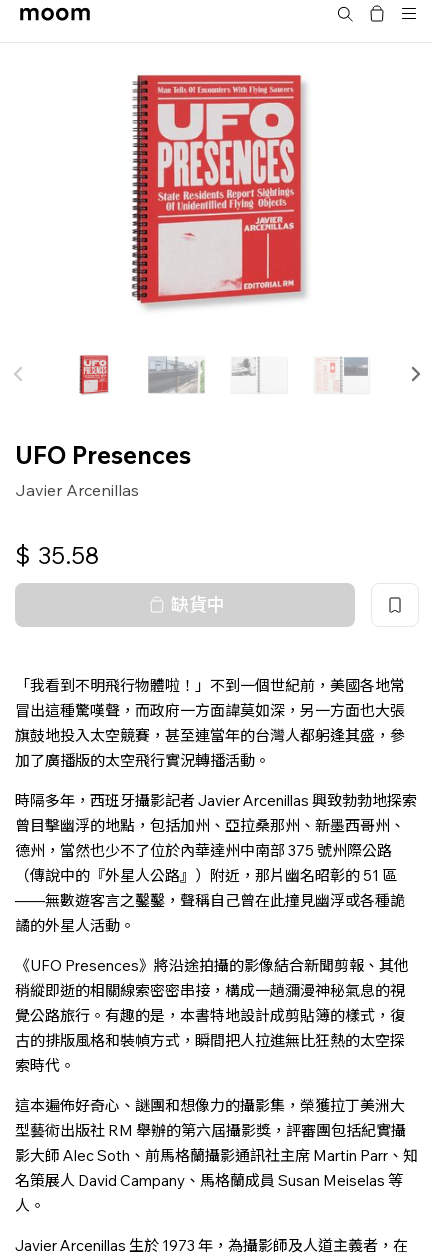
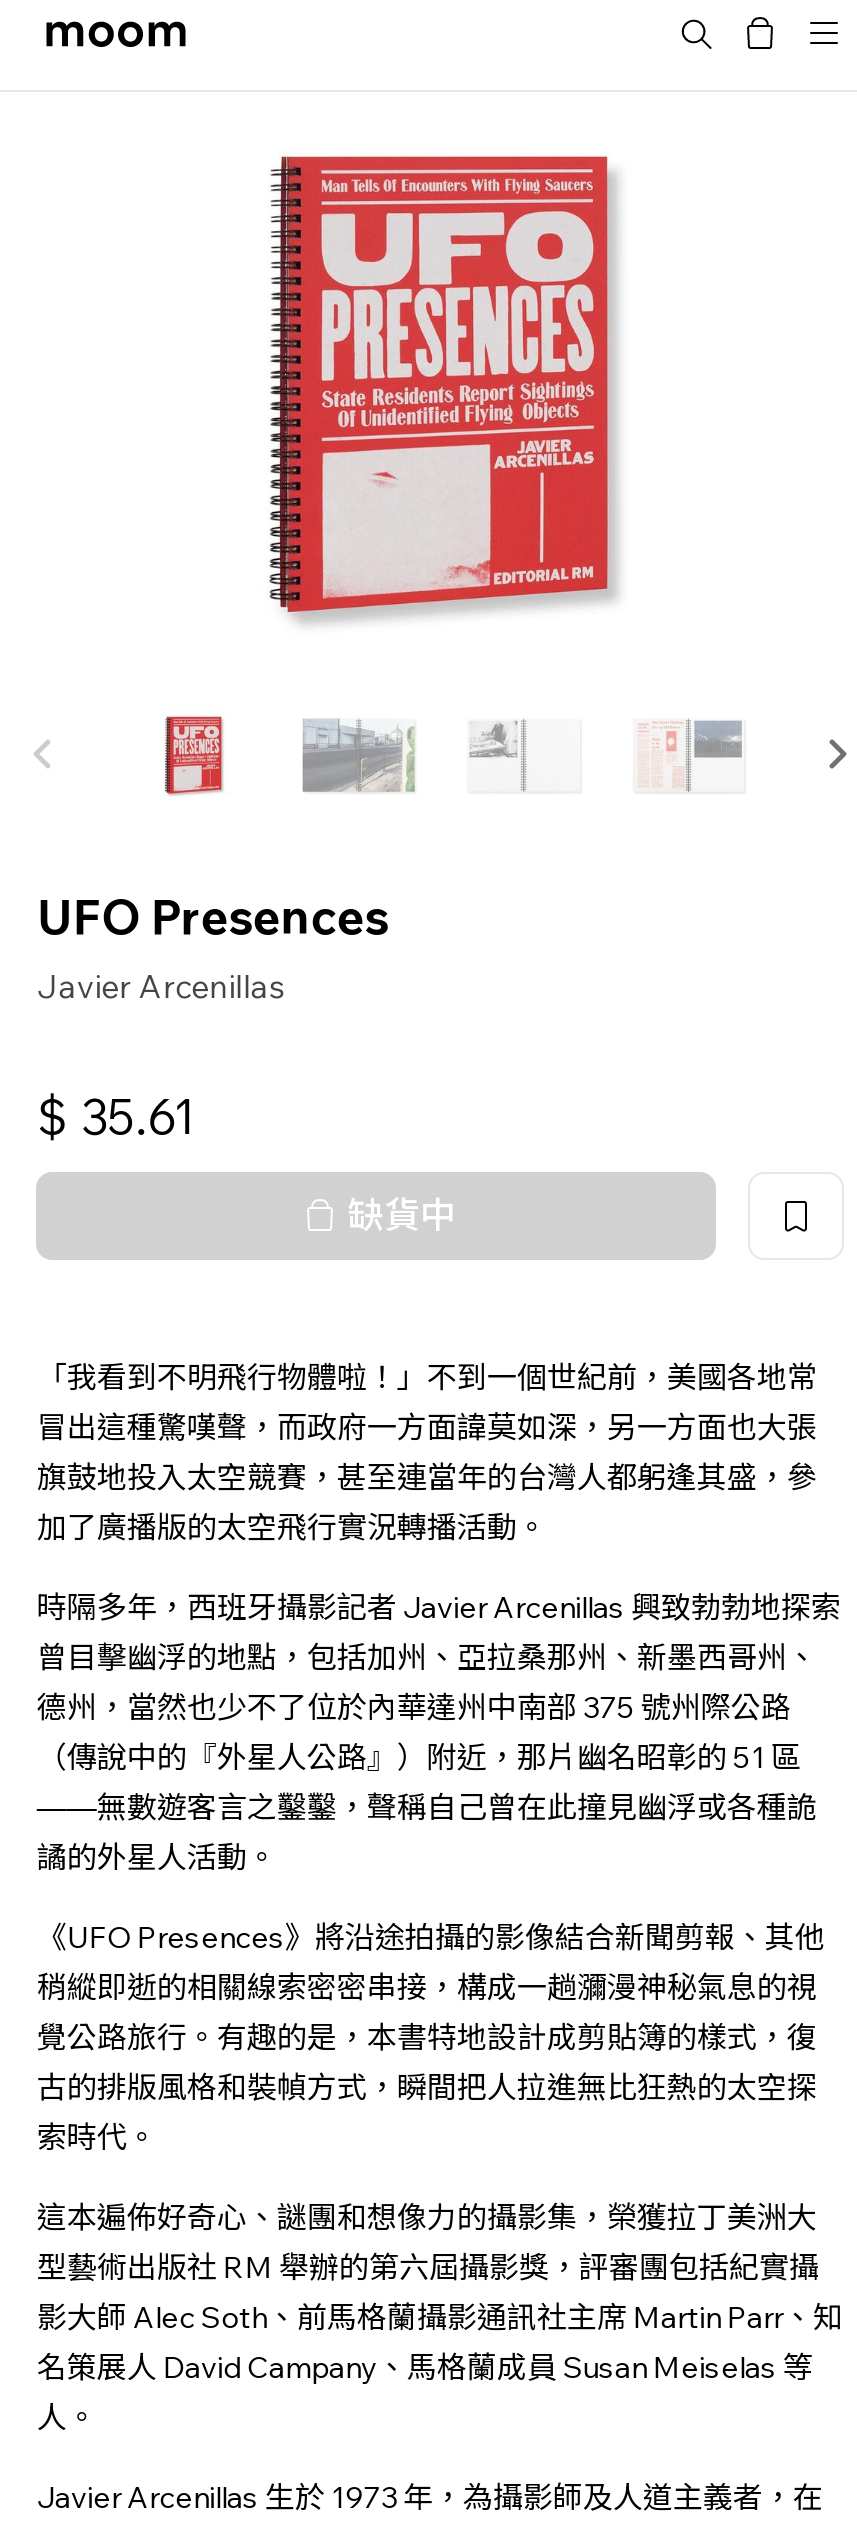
[15,539,99,569] $ 35.58 -> [37,1085,195,1145] $ 35.61

